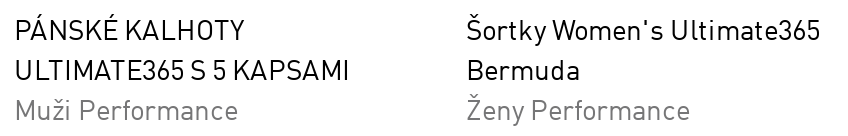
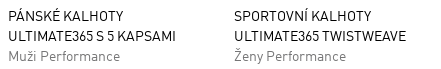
[466,18,820,86] Šortky Women's Ultimate365 | Bermuda -> [234,10,406,44] SPORTOVNÍ KALHOTY | ULTIMATE365 TWISTWEAVE

